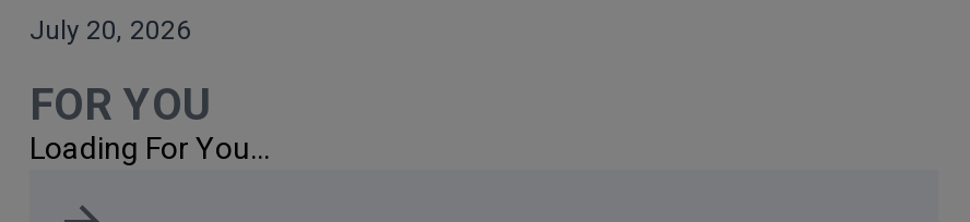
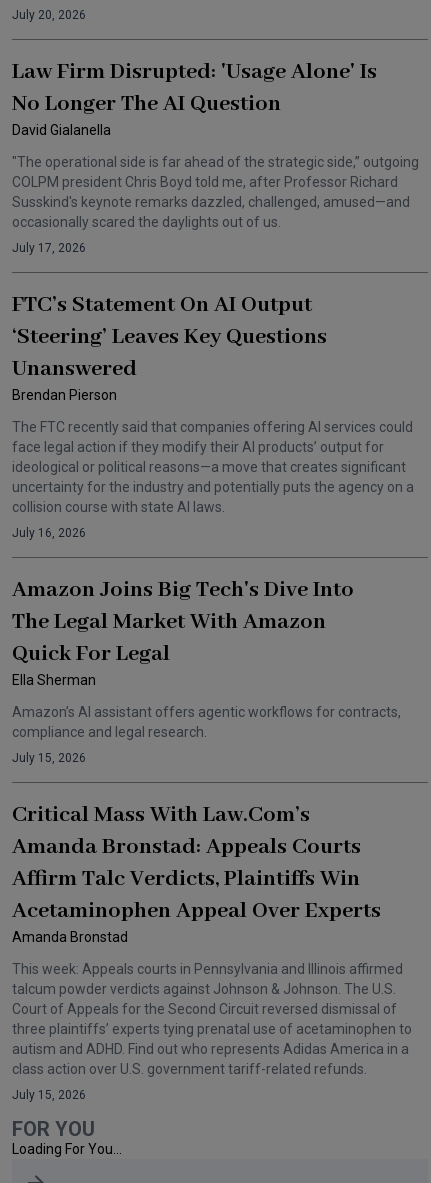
none -> [12,58,419,1102] Law Firm Disrupted: 'Usage Alone' Is | No Longer The AI Question | David Gialanella | "The operational side is far ahead of the strategic side,” outgoing | COLPM president Chris Boyd told me, after Professor Richard | Susskind's keynote remarks dazzled, challenged, amused—and | occasionally scared the daylights out of us. | July 17, 2026 | FTC’s Statement On AI Output | ‘Steering’ Leaves Key Questions | Unanswered | Brendan Pierson | The FTC recently said that companies offering AI services could | face legal action if they modify their AI products’ output for | ideological or political reasons—a move that creates significant | uncertainty for the industry and potentially puts the agency on a | collision course with state AI laws. | July 16, 2026 | Amazon Joins Big Tech's Dive Into | The Legal Market With Amazon | Quick For Legal | Ella Sherman | Amazon’s AI assistant offers agentic workflows for contracts, | compliance and legal research. | July 15, 2026 | Critical Mass With Law.com’s | Amanda Bronstad: Appeals Courts | Affirm Talc Verdicts, Plaintiffs Win | Acetaminophen Appeal Over Experts | Amanda Bronstad | This week: Appeals courts in Pennsylvania and Illinois affirmed | talcum powder verdicts against Johnson & Johnson. The U.S. | Court of Appeals for the Second Circuit reversed dismissal of | three plaintiffs’ experts tying prenatal use of acetaminophen to | autism and ADHD. Find out who represents Adidas America in a | class action over U.S. government tariff-related refunds. | July 15, 2026

